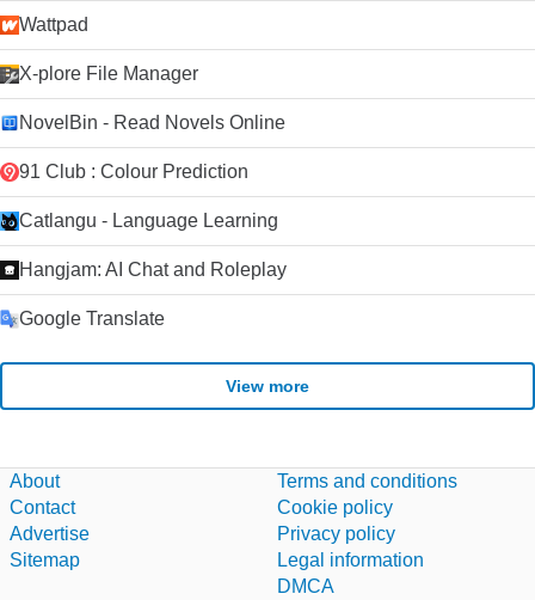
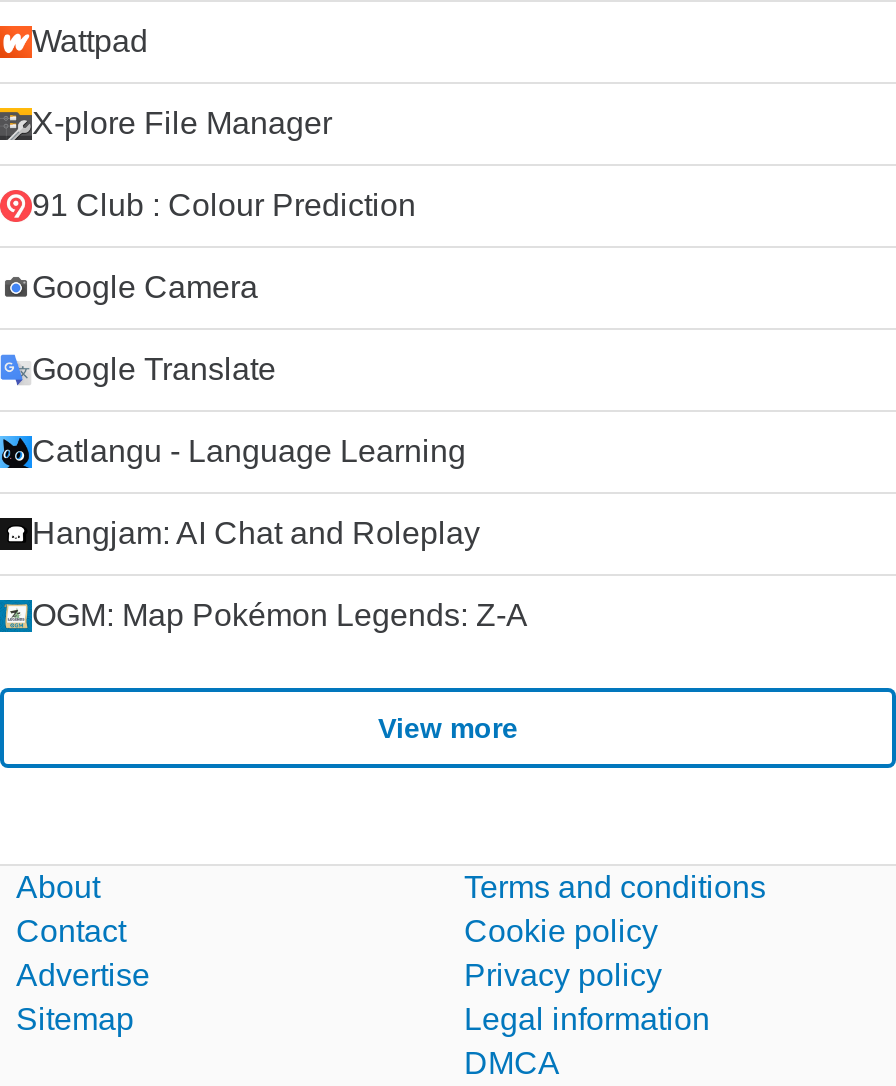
[19,112,285,133] NovelBin - Read Novels Online -> none
moved [19,161,248,182] -> [32,188,416,222]: 91 Club : Colour Prediction
none -> [32,270,258,304] Google Camera
none -> [32,598,528,632] OGM: Map Pokémon Legends: Z-A
moved [19,308,165,329] -> [32,352,276,386]: Google Translate

